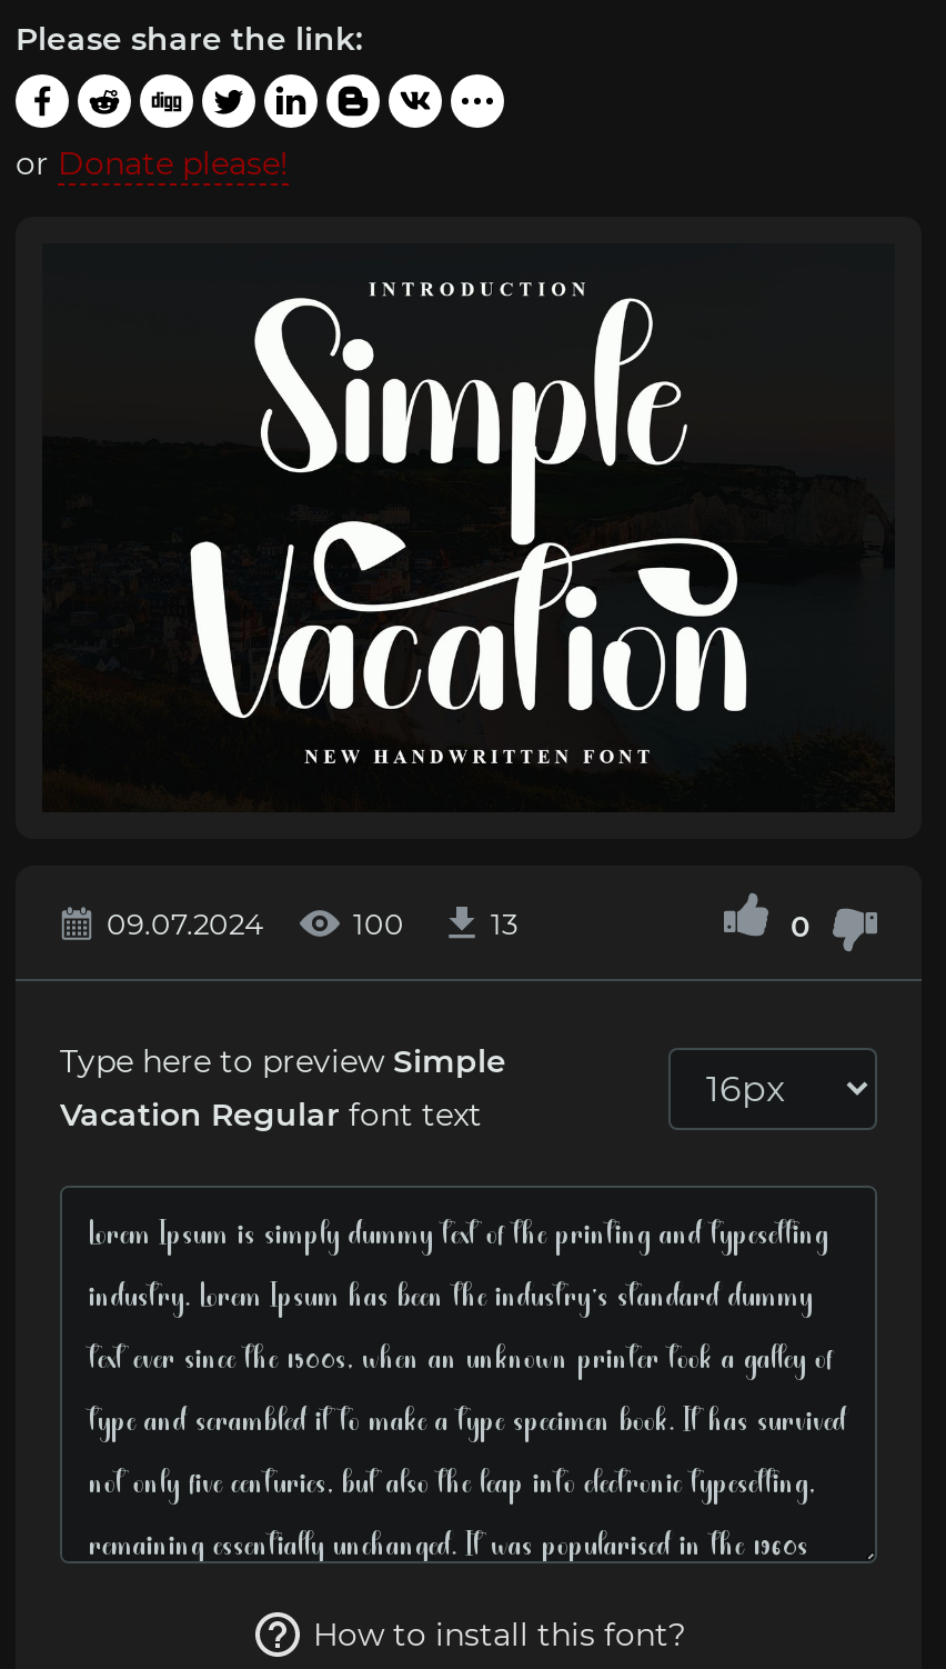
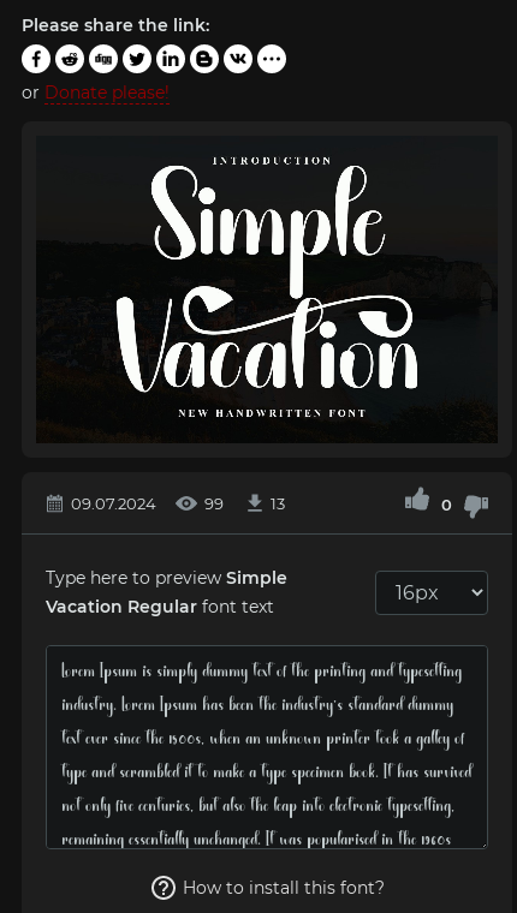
[353,905,404,940] 100 -> [204,493,224,512] 99

